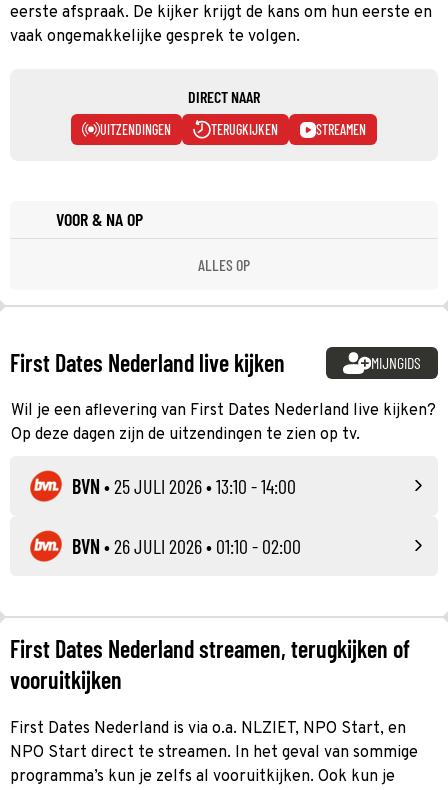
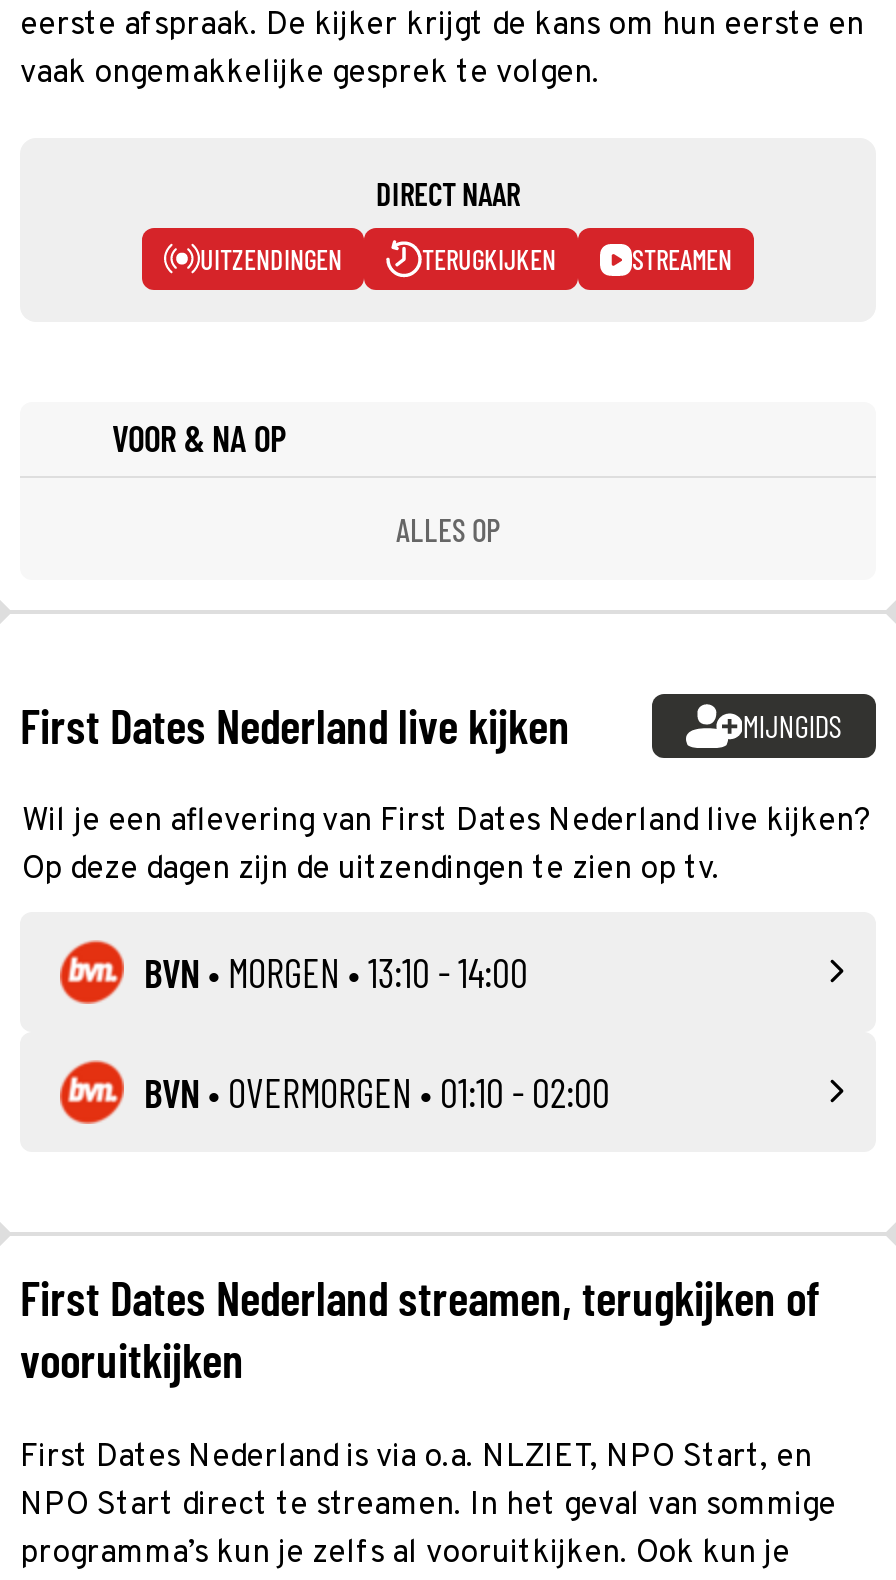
[72,473,296,497] BVN • 25 JULI 2026 • 13:10 - 14:00 -> [144,947,528,995] BVN • MORGEN • 13:10 - 14:00
[72,533,301,557] BVN • 26 JULI 2026 • 01:10 - 02:00 -> [144,1067,610,1115] BVN • OVERMORGEN • 01:10 - 02:00

